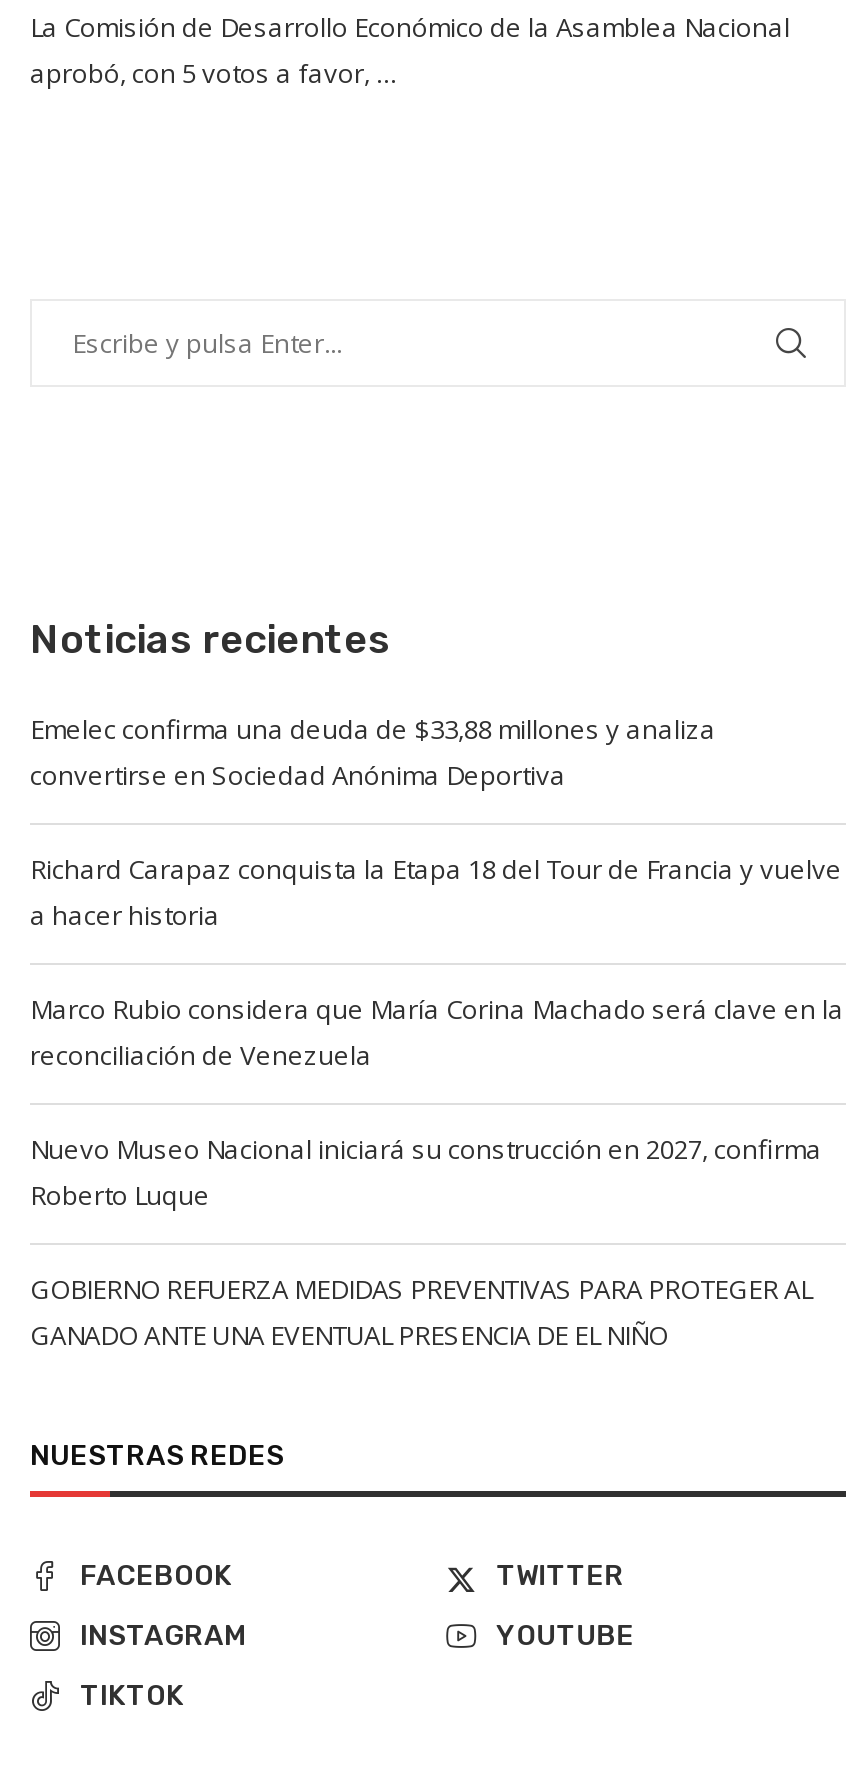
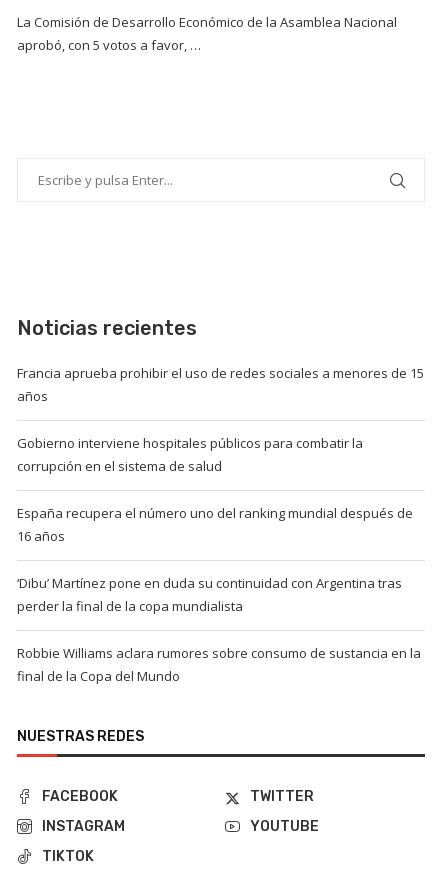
[30,711,716,793] Emelec confirma una deuda de $33,88 millones y analiza | convertirse en Sociedad Anónima Deportiva -> [17,364,424,405] Francia aprueba prohibir el uso de redes sociales a menores de 15 | años
[30,851,842,933] Richard Carapaz conquista la Etapa 18 del Tour de Francia y vuelve | a hacer historia -> [17,434,363,475] Gobierno interviene hospitales públicos para combatir la | corrupción en el sistema de salud
[30,991,844,1073] Marco Rubio considera que María Corina Machado será clave en la | reconciliación de Venezuela -> [17,504,413,545] España recupera el número uno del ranking mundial después de | 16 años
[30,1131,822,1213] Nuevo Museo Nacional iniciará su construcción en 2027, confirma | Roberto Luque -> [17,574,402,615] ‘Dibu’ Martínez pone en duda su continuidad con Argentina tras | perder la final de la copa mundialista
[30,1271,812,1353] GOBIERNO REFUERZA MEDIDAS PREVENTIVAS PARA PROTEGER AL | GANADO ANTE UNA EVENTUAL PRESENCIA DE EL NIÑO -> [17,644,421,685] Robbie Williams aclara rumores sobre consumo de sustancia en la | final de la Copa del Mundo

